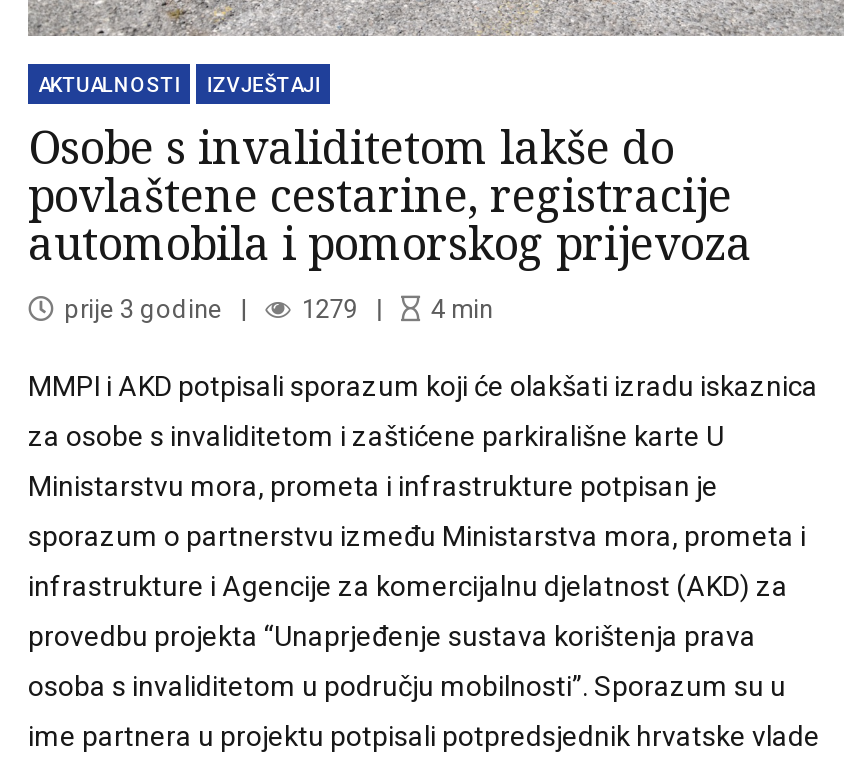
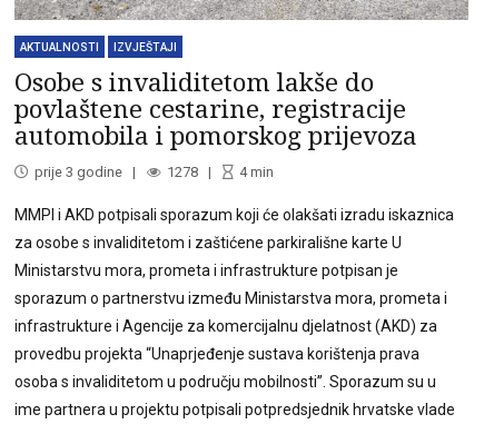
[302,294,358,324] 1279 -> [167,163,198,180] 1278

